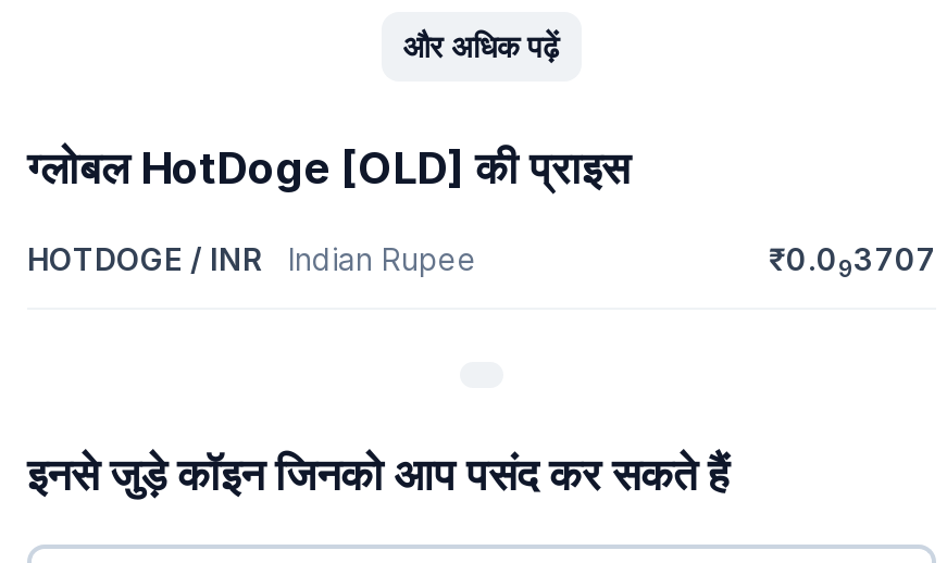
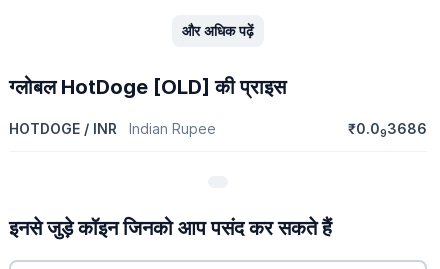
[769,241,936,283] ₹0.093707 -> [348,120,427,140] ₹0.093686

